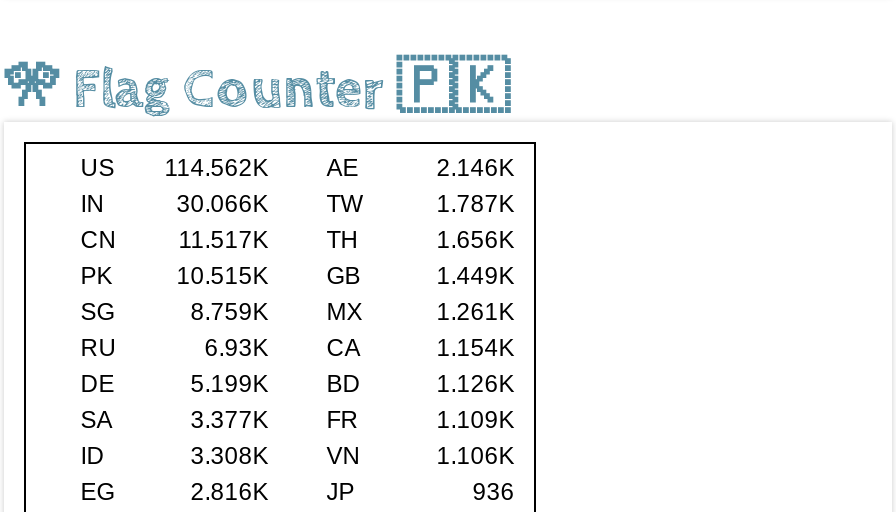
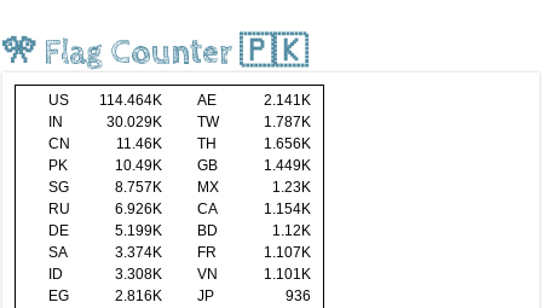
[80,153,268,181] US 114.562K -> [49,91,162,108] US 114.464K
[436,153,514,181] 2.146K -> [264,91,311,108] 2.141K
[176,189,268,217] 30.066K -> [107,113,162,130] 30.029K
[178,225,268,253] 11.517K -> [116,135,162,152] 11.46K
[176,261,268,289] 10.515K -> [115,156,162,173] 10.49K
[190,297,268,325] 8.759K -> [115,178,162,195] 8.757K
[436,297,514,325] 1.261K -> [272,178,311,195] 1.23K
[204,333,268,361] 6.93K -> [115,200,162,217] 6.926K
[436,369,514,397] 1.126K -> [272,222,311,239] 1.12K
[190,405,268,433] 3.377K -> [115,243,162,260] 3.374K
[436,405,514,433] 1.109K -> [264,243,311,260] 1.107K
[436,441,514,469] 1.106K -> [264,265,311,282] 1.101K

